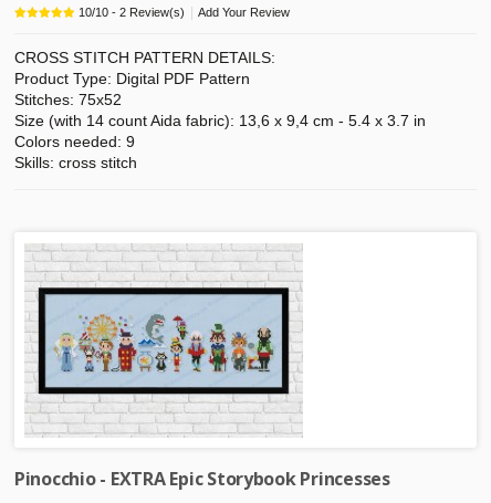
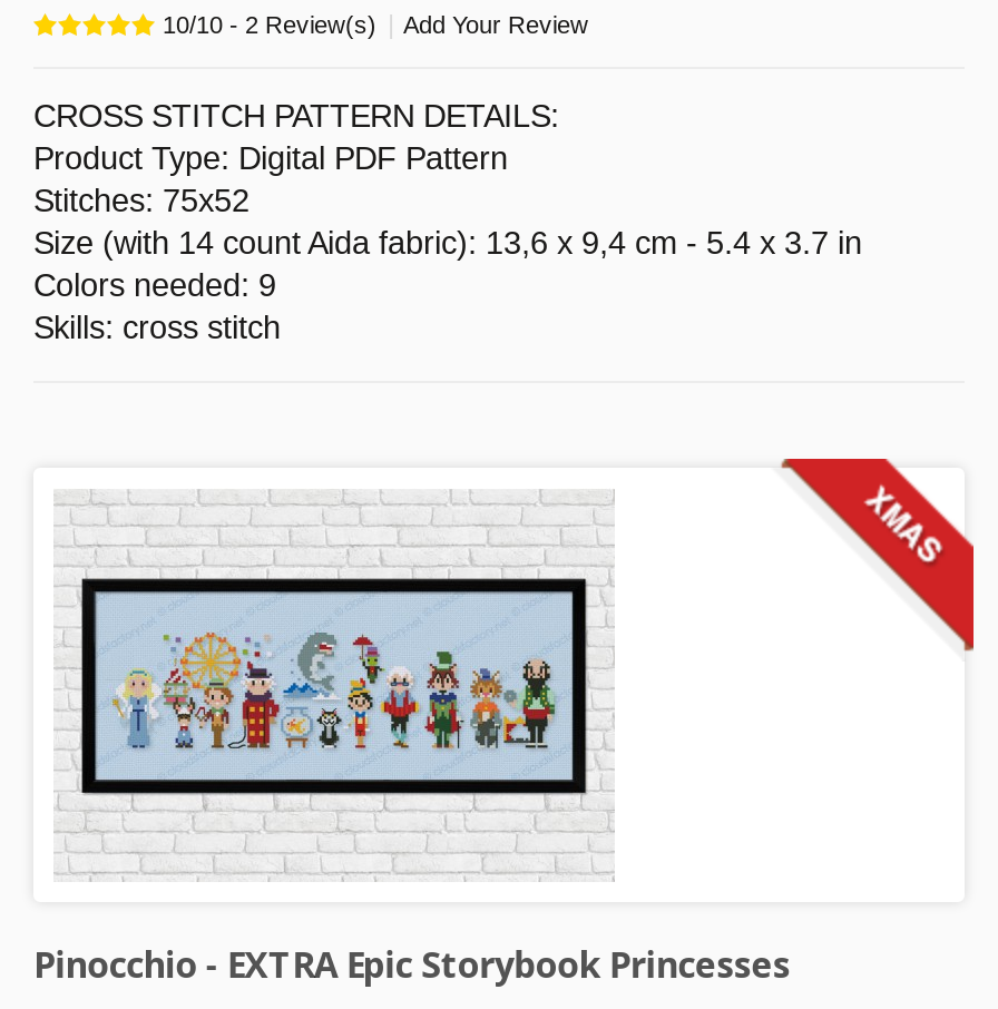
none -> [780,457,976,653] [image]

